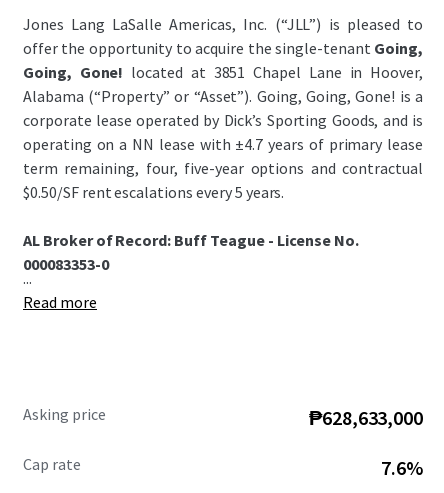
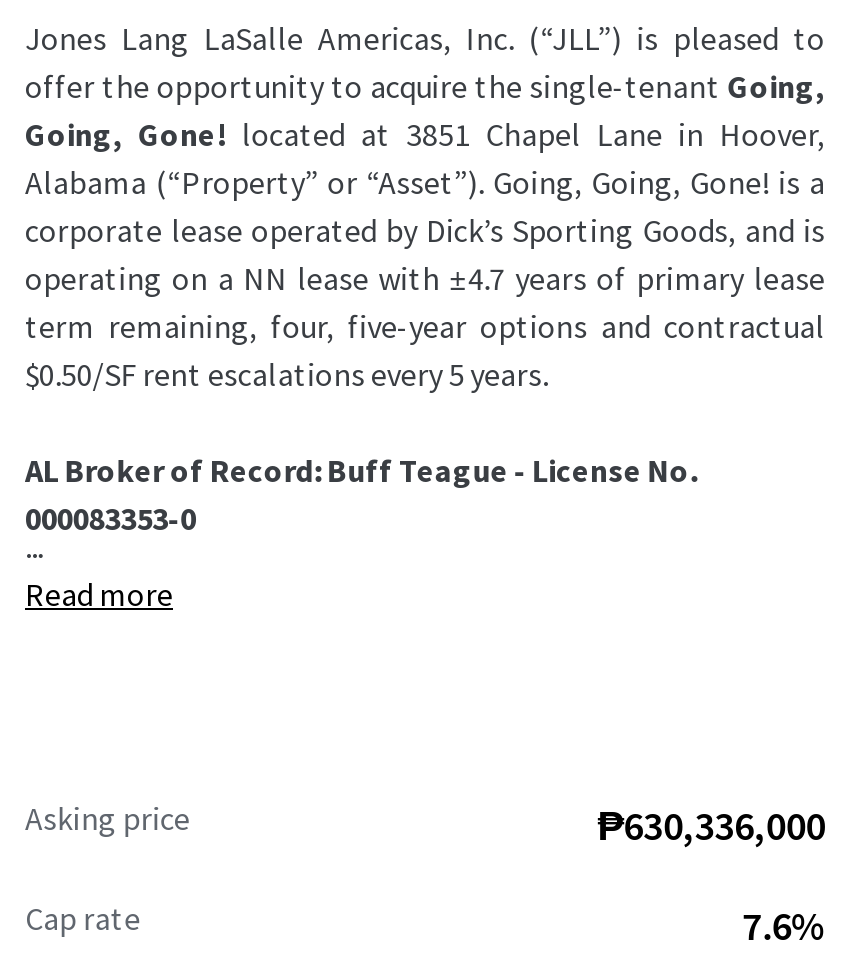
[309,405,423,430] ₱628,633,000 -> [597,800,825,850] ₱630,336,000

